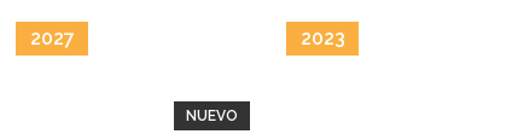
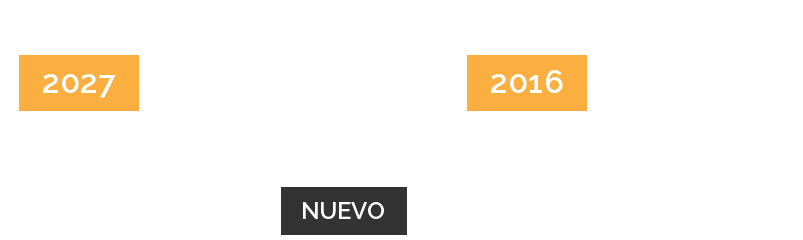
[300,26,345,49] 2023 -> [490,62,564,100] 2016

